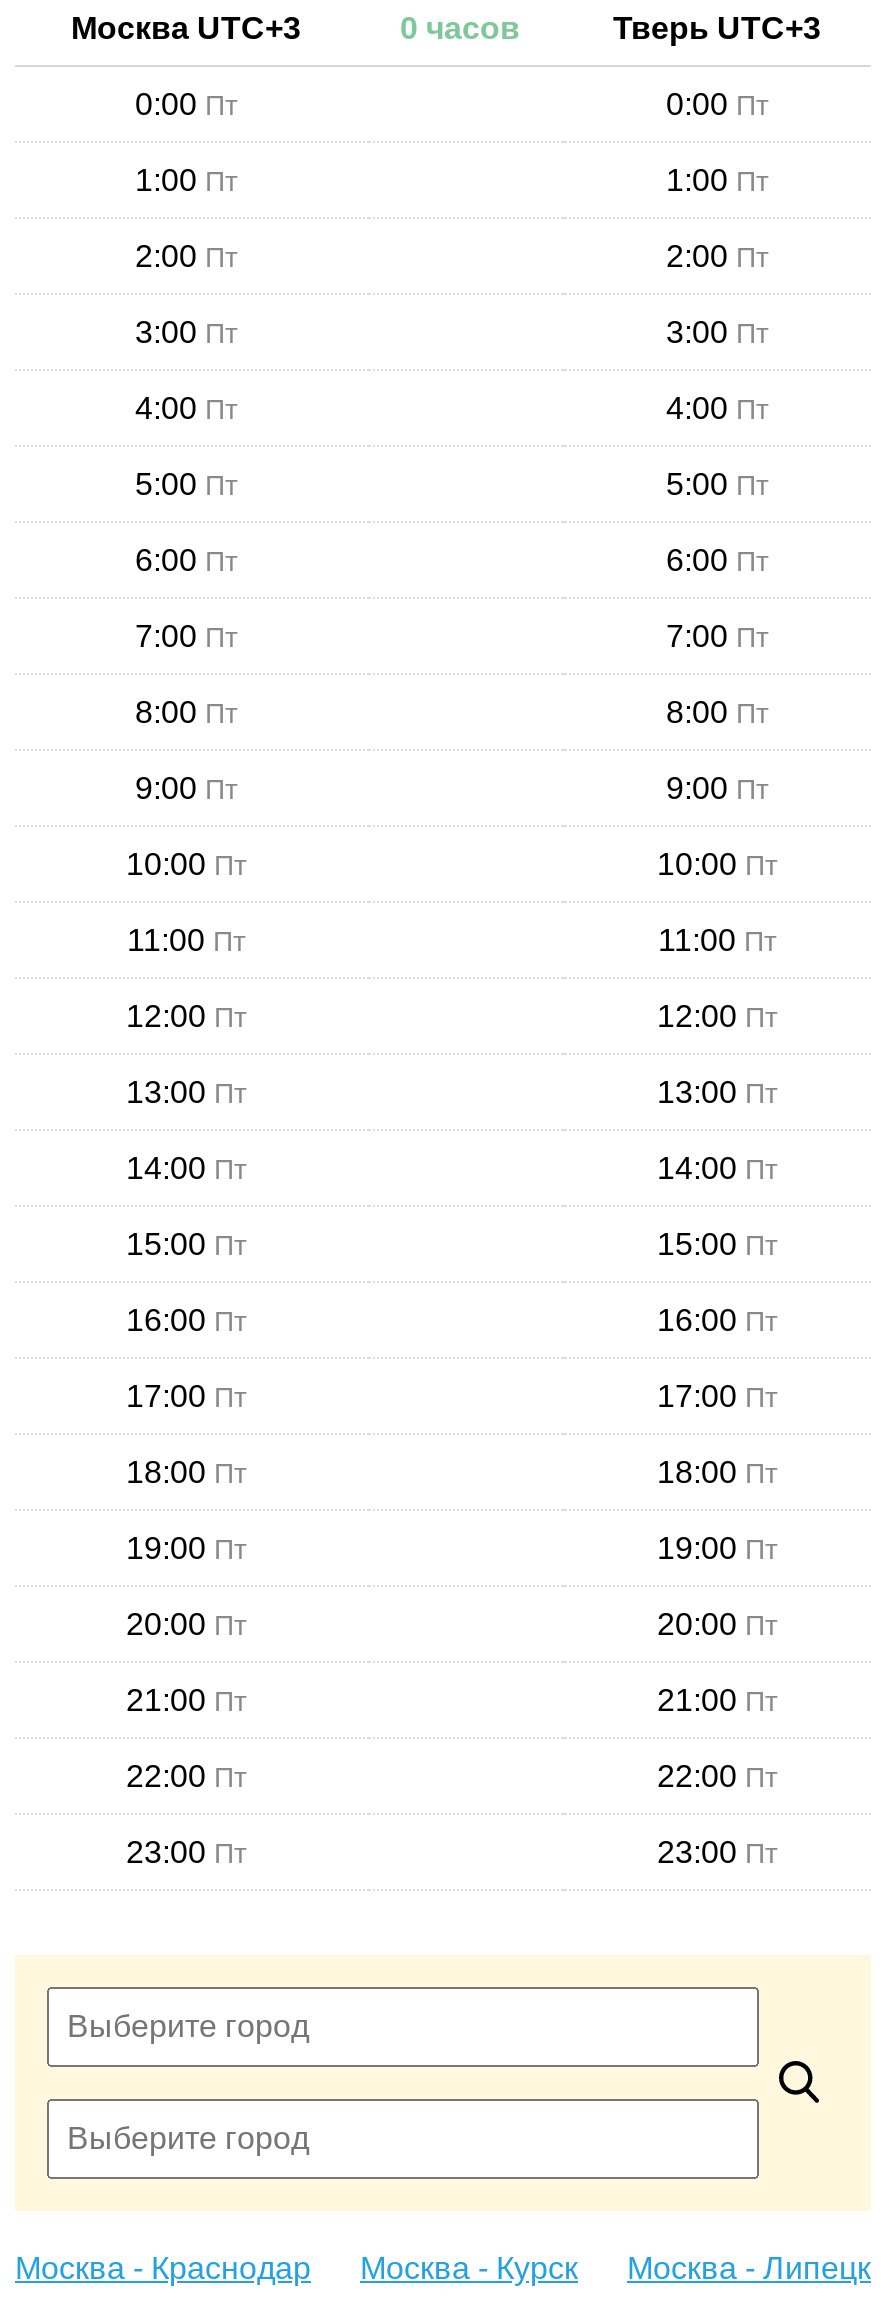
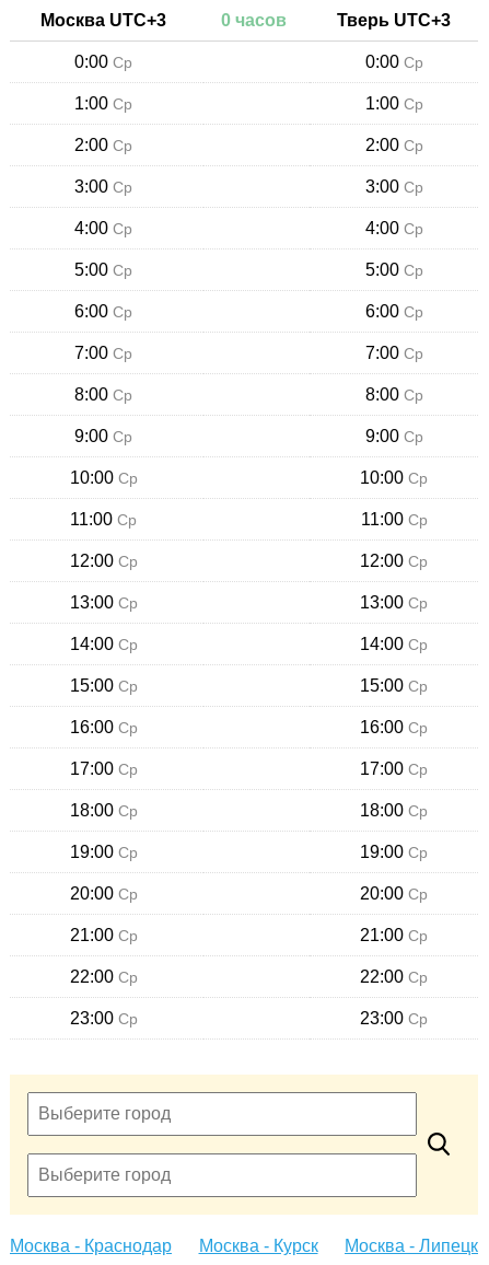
[135,87,768,121] 0:00 Пт | 0:00 Пт -> [74,53,423,71] 0:00 Ср | 0:00 Ср
[135,163,768,197] 1:00 Пт | 1:00 Пт -> [74,94,423,113] 1:00 Ср | 1:00 Ср
[135,239,768,273] 2:00 Пт | 2:00 Пт -> [74,136,423,155] 2:00 Ср | 2:00 Ср
[135,315,768,349] 3:00 Пт | 3:00 Пт -> [74,177,423,196] 3:00 Ср | 3:00 Ср
[135,391,768,425] 4:00 Пт | 4:00 Пт -> [74,219,423,238] 4:00 Ср | 4:00 Ср
[135,467,768,501] 5:00 Пт | 5:00 Пт -> [74,261,423,279] 5:00 Ср | 5:00 Ср
[135,543,768,577] 6:00 Пт | 6:00 Пт -> [74,302,423,321] 6:00 Ср | 6:00 Ср
[135,619,768,653] 7:00 Пт | 7:00 Пт -> [74,344,423,362] 7:00 Ср | 7:00 Ср
[135,695,768,729] 8:00 Пт | 8:00 Пт -> [74,385,423,404] 8:00 Ср | 8:00 Ср
[135,771,768,805] 9:00 Пт | 9:00 Пт -> [74,427,423,446] 9:00 Ср | 9:00 Ср
[126,847,777,881] 10:00 Пт | 10:00 Пт -> [69,469,428,487] 10:00 Ср | 10:00 Ср
[127,923,776,957] 11:00 Пт | 11:00 Пт -> [70,510,427,529] 11:00 Ср | 11:00 Ср
[126,999,777,1033] 12:00 Пт | 12:00 Пт -> [69,552,428,570] 12:00 Ср | 12:00 Ср
[126,1075,777,1109] 13:00 Пт | 13:00 Пт -> [69,593,428,612] 13:00 Ср | 13:00 Ср
[126,1151,777,1185] 14:00 Пт | 14:00 Пт -> [69,635,428,654] 14:00 Ср | 14:00 Ср
[126,1227,777,1261] 15:00 Пт | 15:00 Пт -> [69,676,428,695] 15:00 Ср | 15:00 Ср
[126,1303,777,1337] 16:00 Пт | 16:00 Пт -> [69,718,428,737] 16:00 Ср | 16:00 Ср
[126,1379,777,1413] 17:00 Пт | 17:00 Пт -> [69,760,428,778] 17:00 Ср | 17:00 Ср
[126,1455,777,1489] 18:00 Пт | 18:00 Пт -> [69,801,428,820] 18:00 Ср | 18:00 Ср
[126,1531,777,1565] 19:00 Пт | 19:00 Пт -> [69,843,428,861] 19:00 Ср | 19:00 Ср
[126,1607,777,1641] 20:00 Пт | 20:00 Пт -> [69,884,428,903] 20:00 Ср | 20:00 Ср
[126,1683,777,1717] 21:00 Пт | 21:00 Пт -> [69,926,428,945] 21:00 Ср | 21:00 Ср
[126,1759,777,1793] 22:00 Пт | 22:00 Пт -> [69,968,428,986] 22:00 Ср | 22:00 Ср
[126,1835,777,1869] 23:00 Пт | 23:00 Пт -> [69,1009,428,1028] 23:00 Ср | 23:00 Ср

